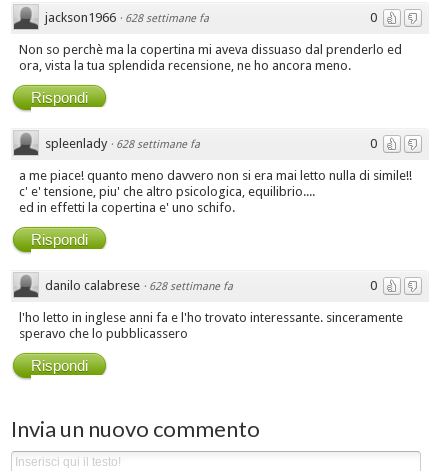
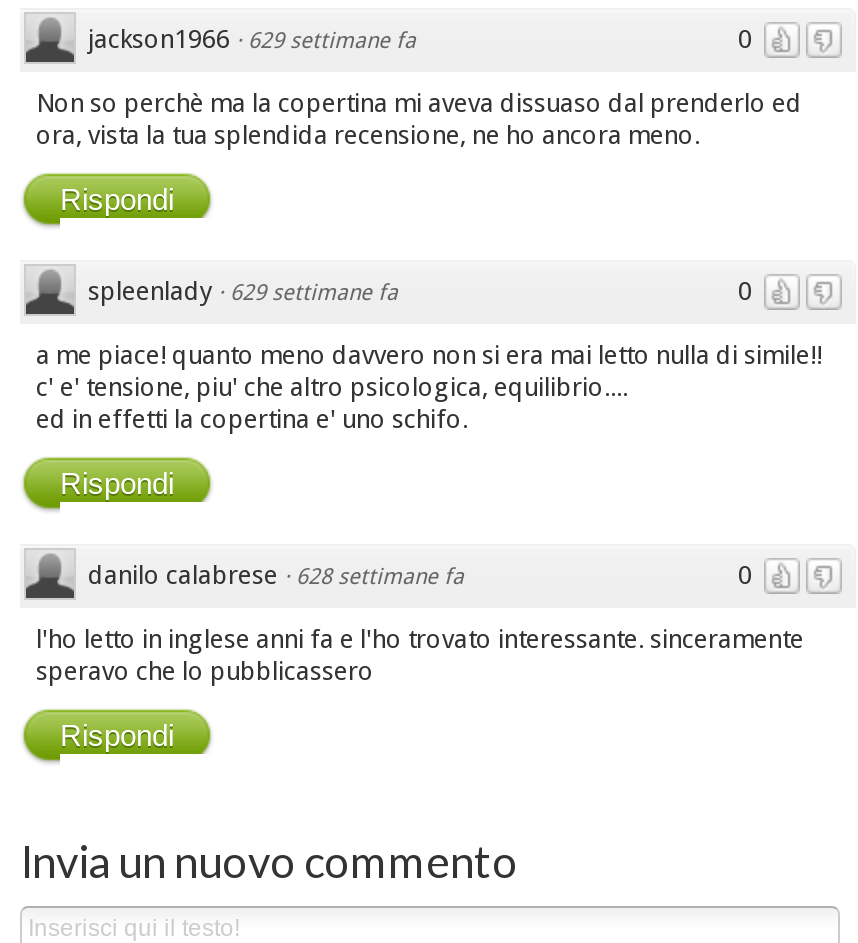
[45,10,209,25] jackson1966 · 628 settimane fa -> [88,24,416,54] jackson1966 · 629 settimane fa
[45,136,200,151] spleenlady · 628 settimane fa -> [88,276,398,306] spleenlady · 629 settimane fa

